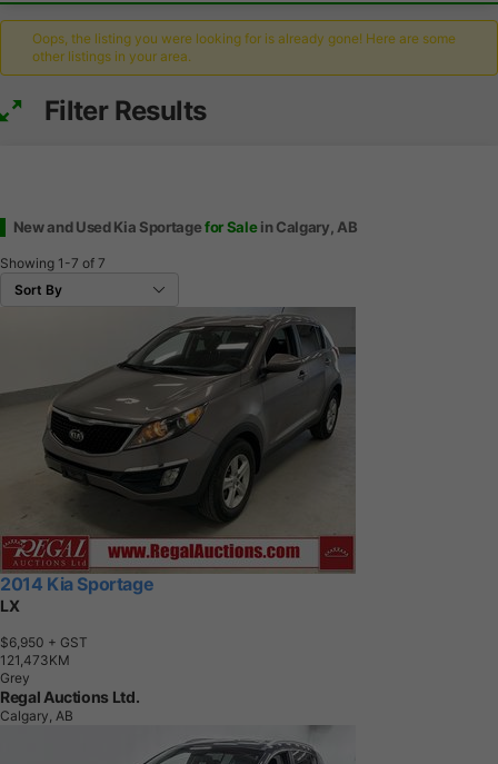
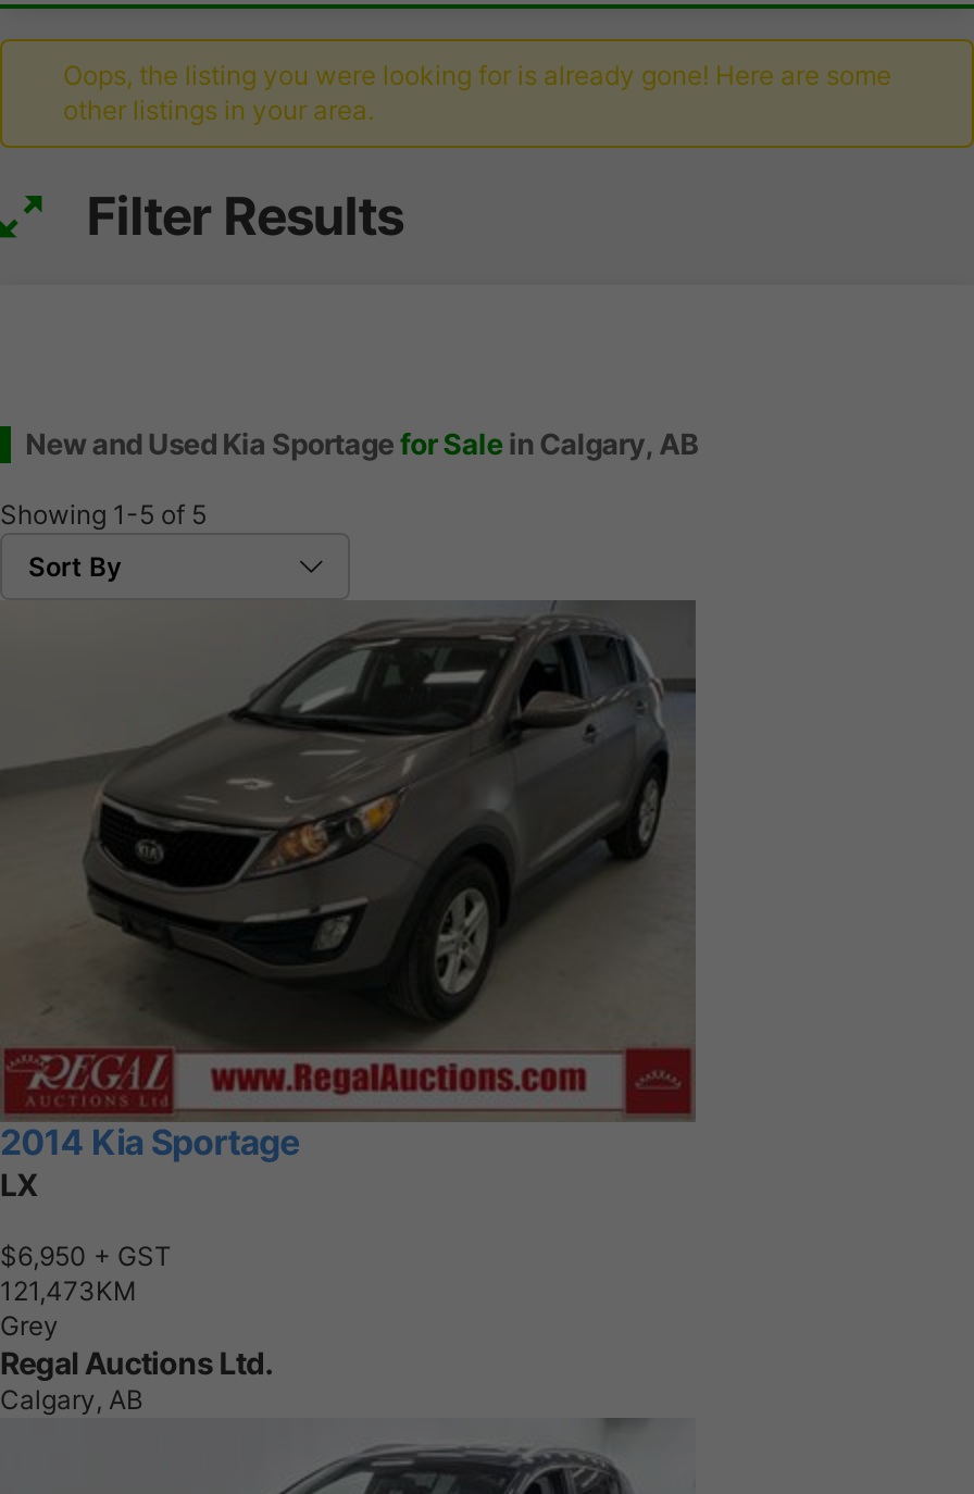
[0,255,106,271] Showing 1-7 of 7 -> [0,498,207,531] Showing 1-5 of 5

